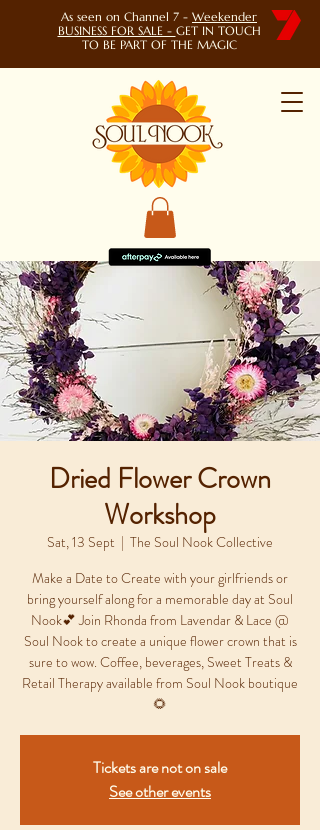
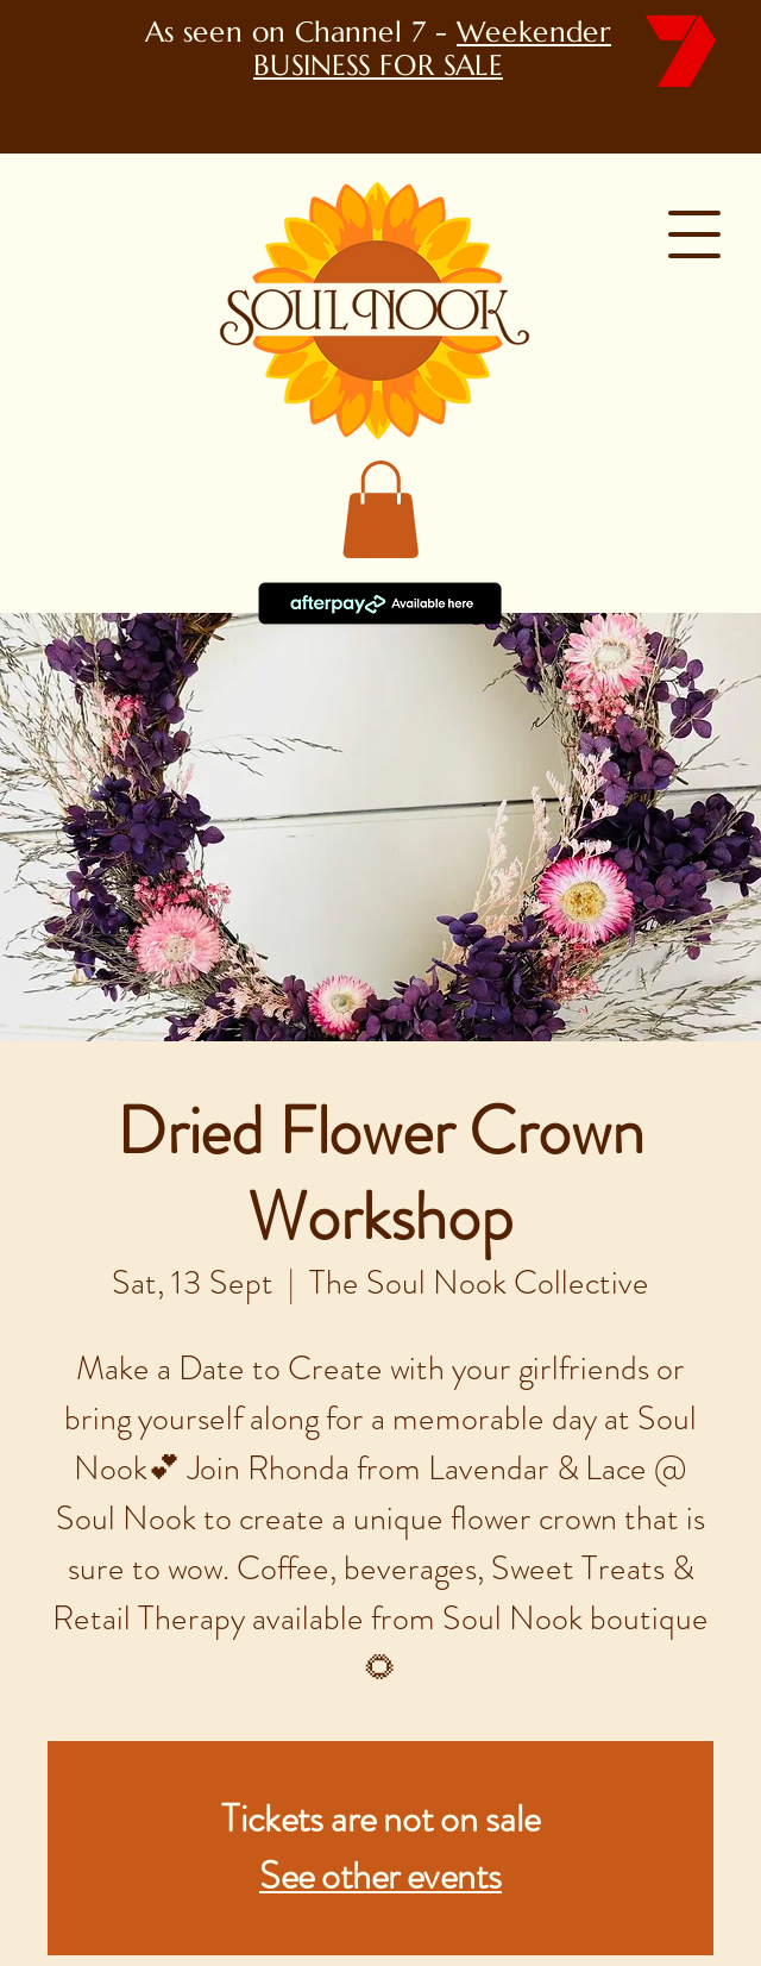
[57,23,260,52] BUSINESS FOR SALE - GET IN TOUCH | TO BE PART OF THE MAGIC -> [253,46,503,82] BUSINESS FOR SALE

